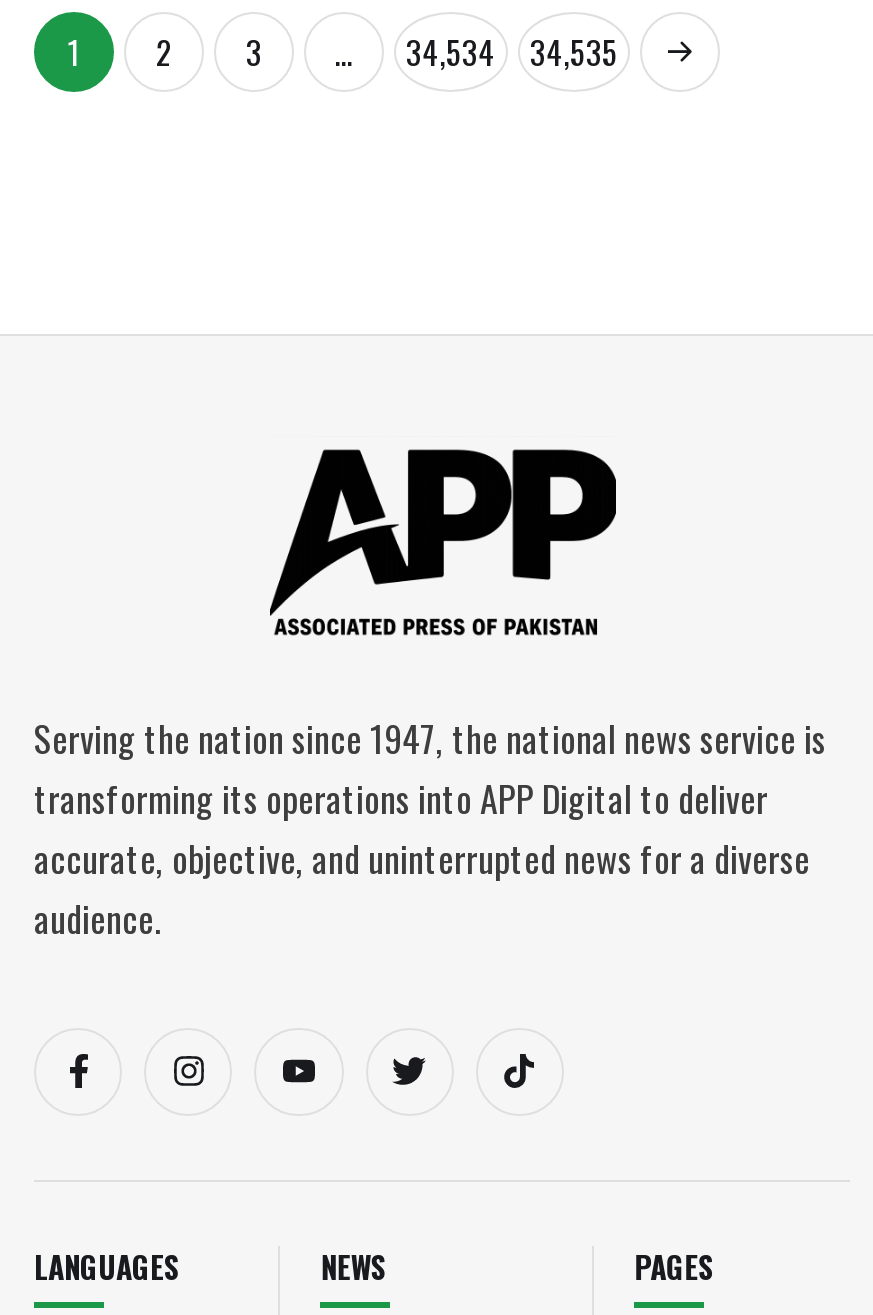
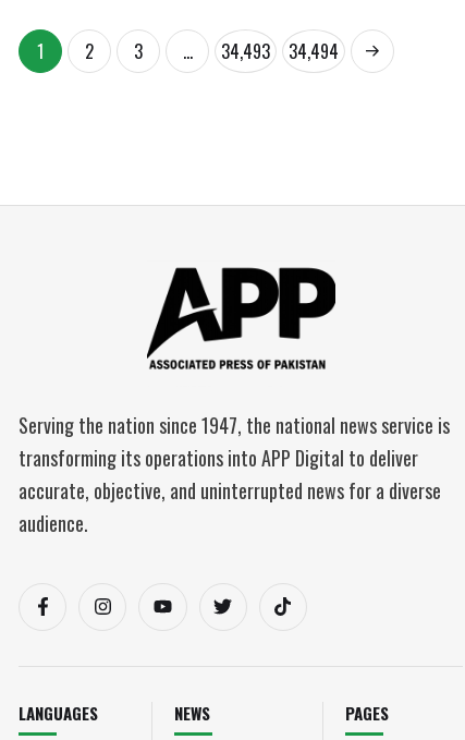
[406,28,496,76] 34,534 -> [221,38,270,65] 34,493
[530,28,618,76] 34,535 -> [289,38,339,65] 34,494

